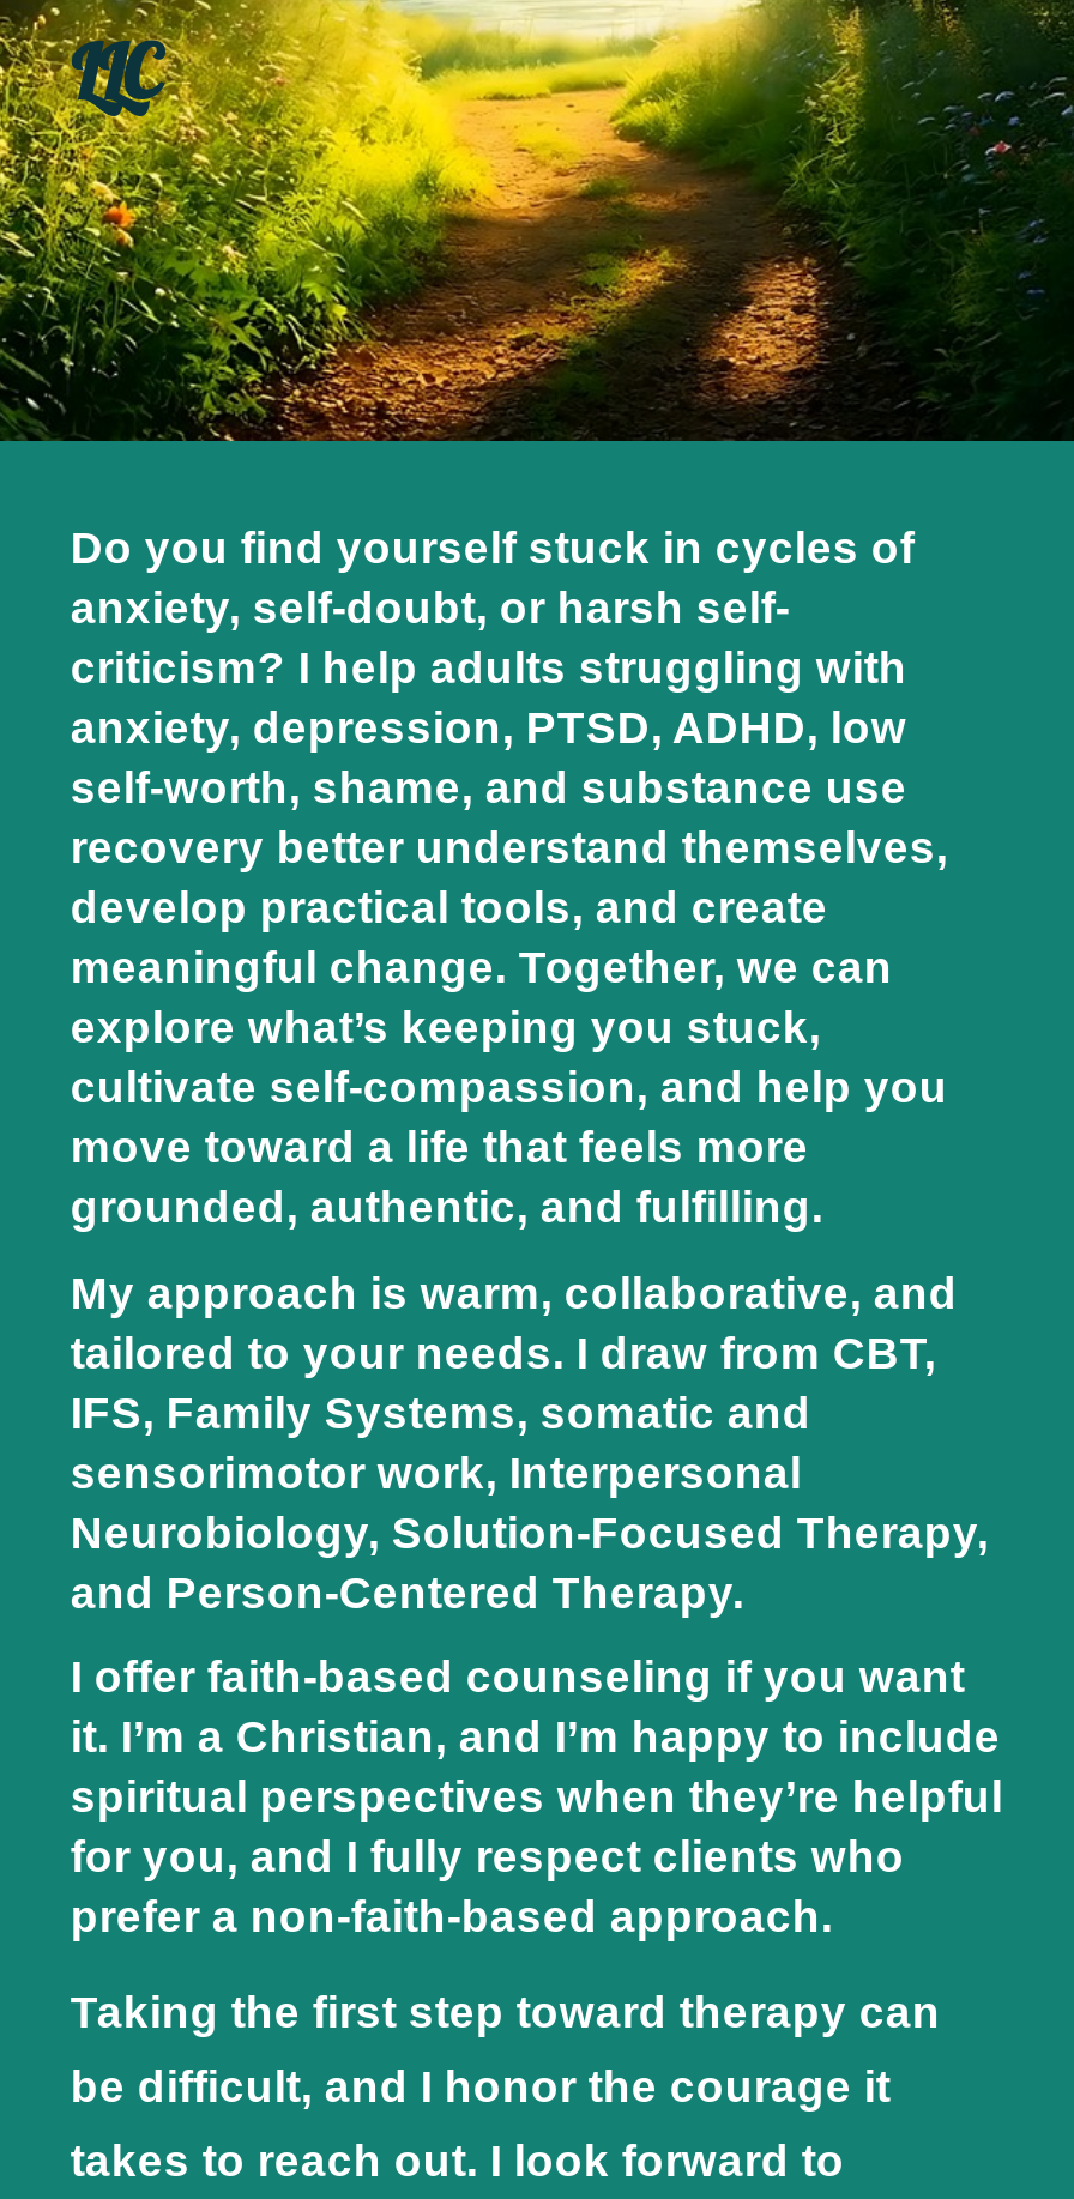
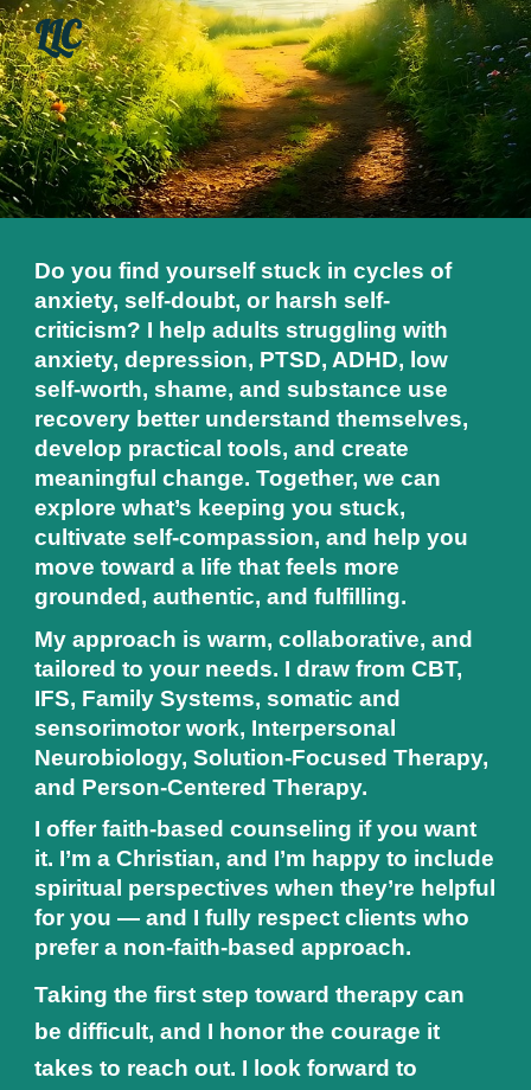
[70,1832,905,1882] for you, and I fully respect clients who -> [35,906,470,930] for you — and I fully respect clients who

